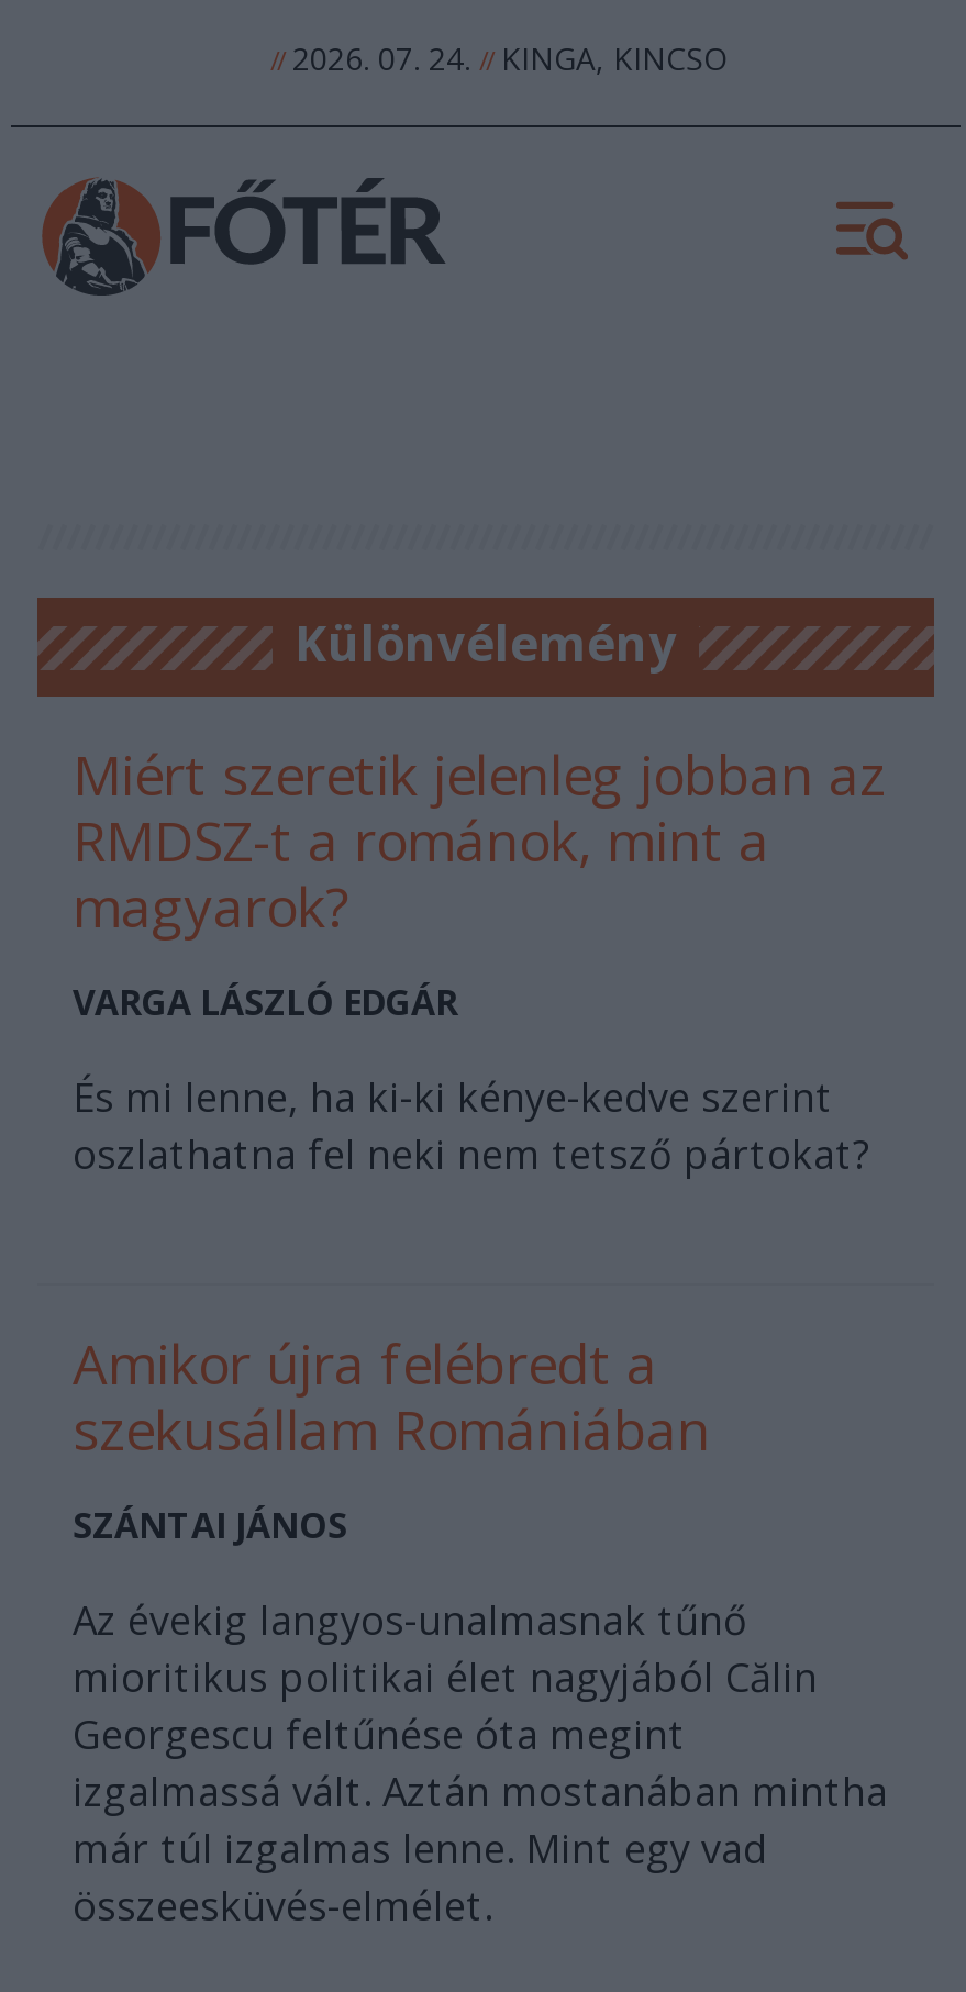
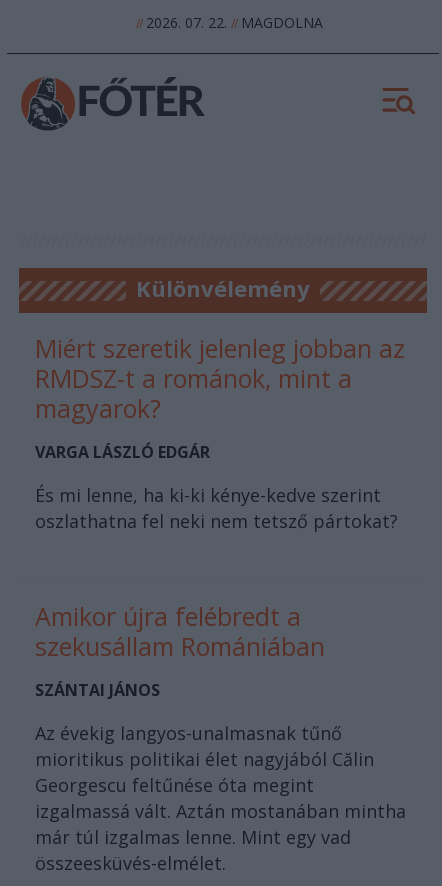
[270,37,728,79] // 2026. 07. 24. // KINGA, KINCSO -> [135,13,322,32] // 2026. 07. 22. // MAGDOLNA

